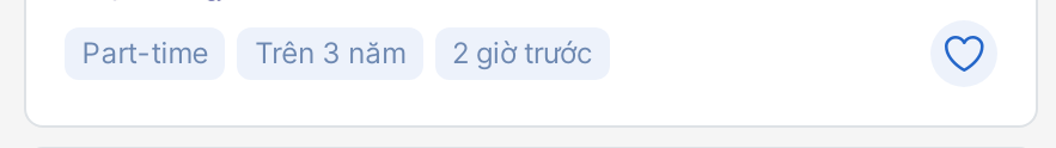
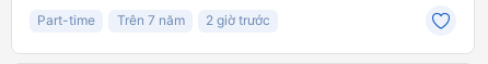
[82,34,593,70] Part-time Trên 3 năm 2 giờ trước -> [37,12,270,29] Part-time Trên 7 năm 2 giờ trước

